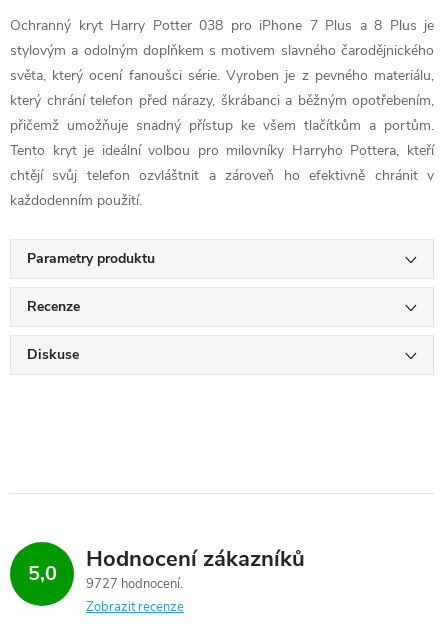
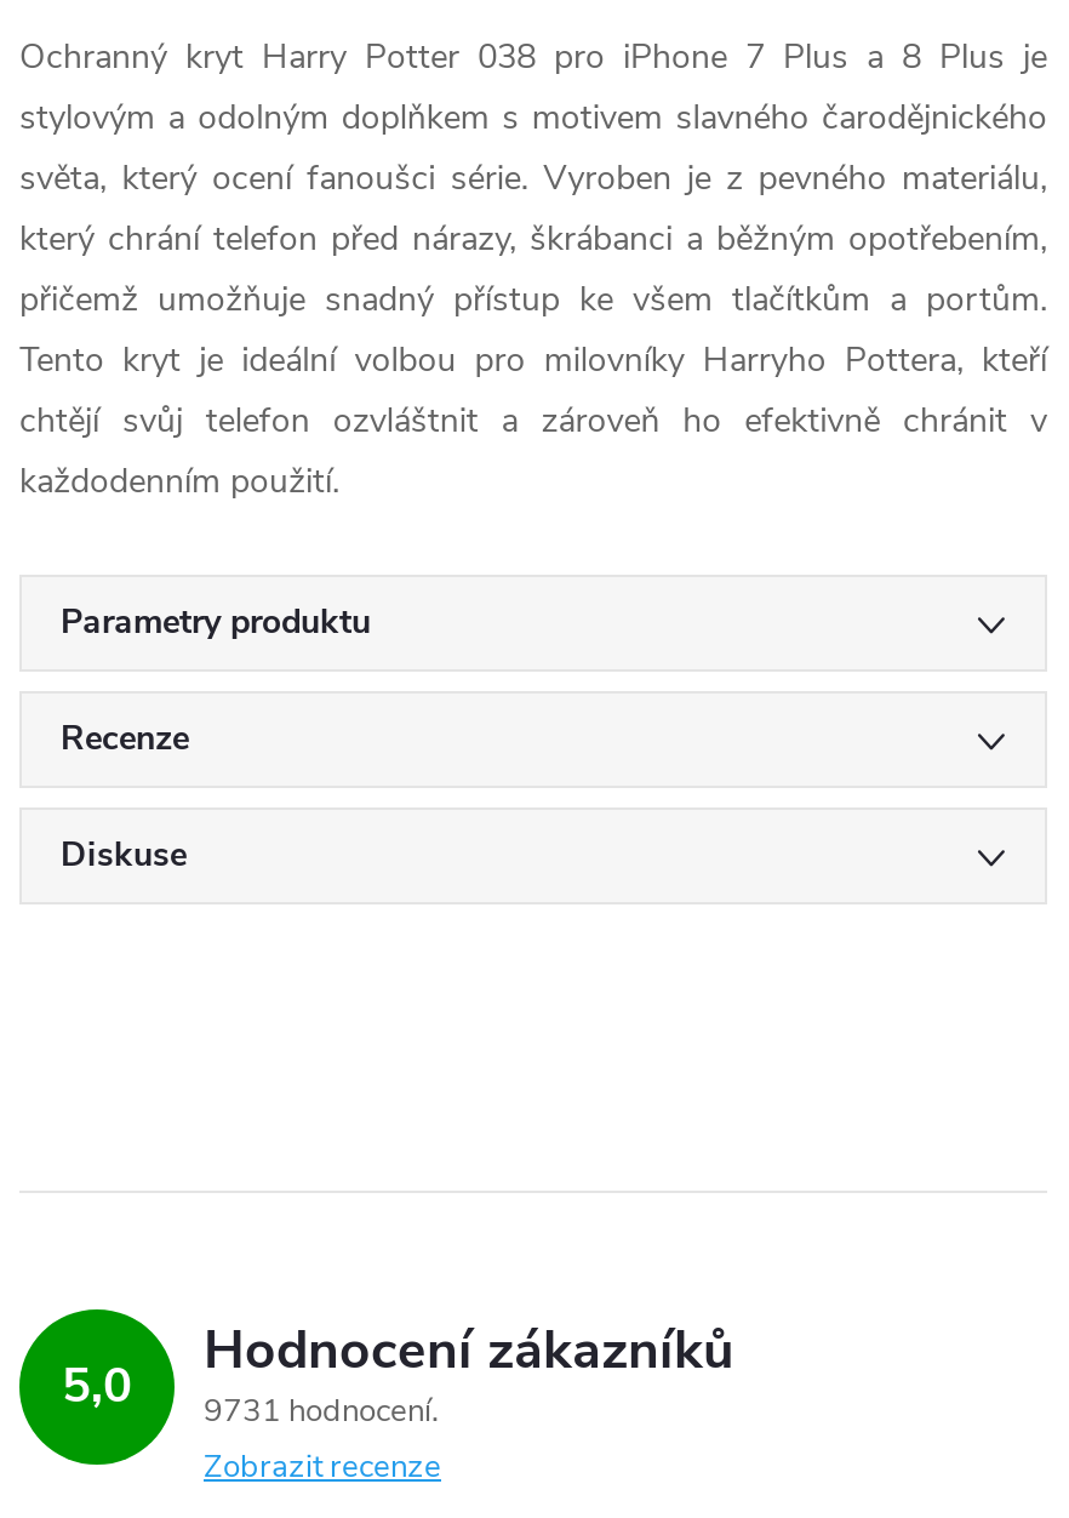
[27,544,305,593] 5,0 9727 hodnocení Hodnocení zákazníků -> [62,1314,734,1433] 5,0 9731 hodnocení Hodnocení zákazníků

